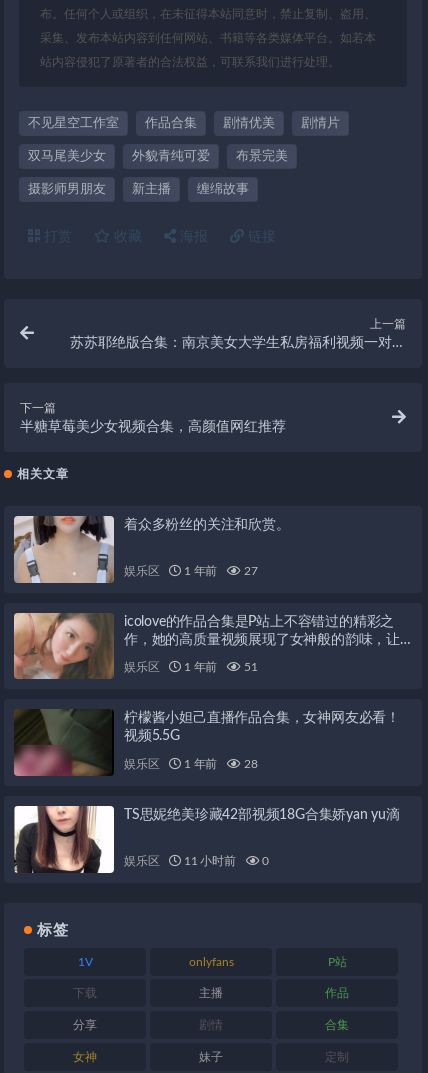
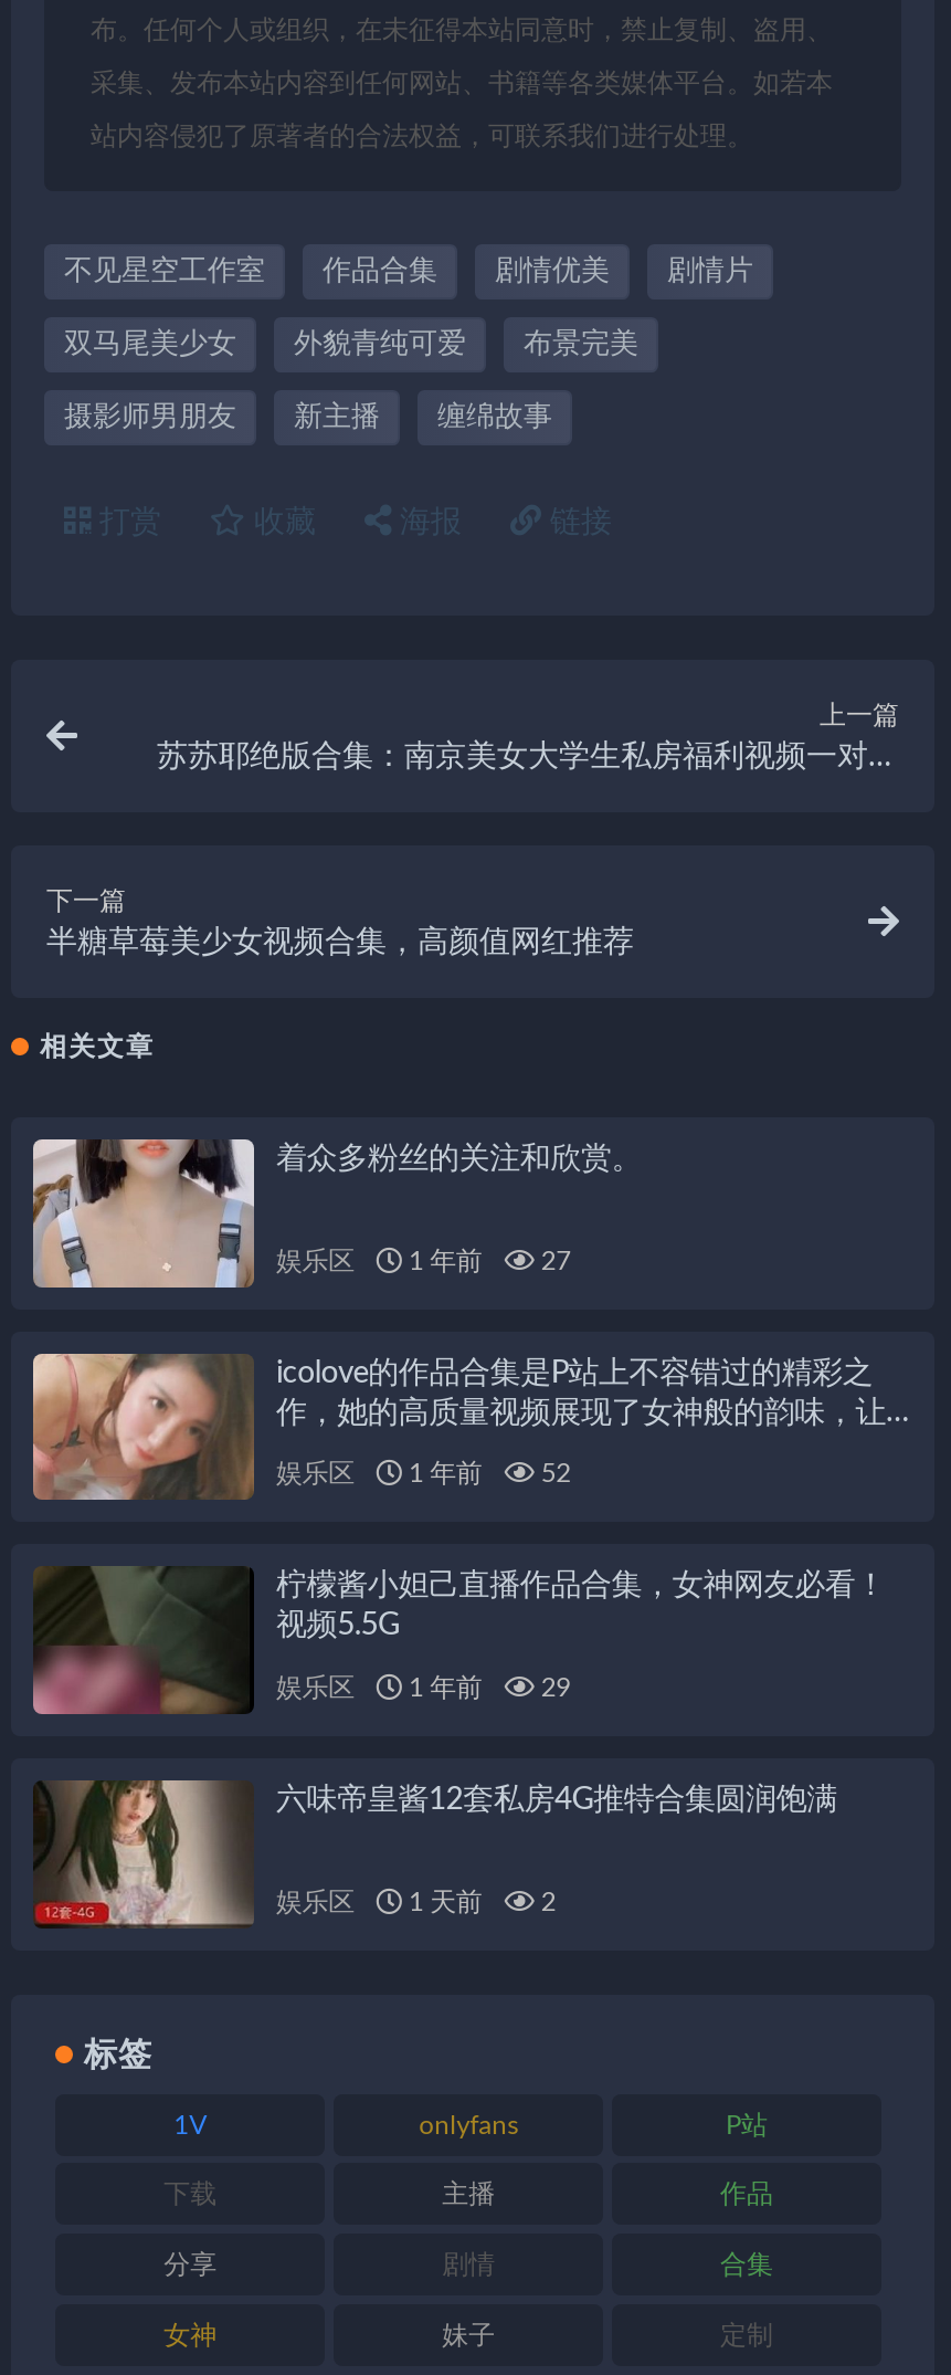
[124,661,257,673] 娱乐区 1 年前 51 -> [276,1461,571,1487] 娱乐区 1 年前 52
[124,758,257,770] 娱乐区 1 年前 28 -> [276,1674,571,1701] 娱乐区 1 年前 29
[13,805,400,874] [image] | TS思妮绝美珍藏42部视频18G合集娇yan yu滴 -> [31,1778,837,1931] [image] | 六味帝皇酱12套私房4G推特合集圆润饱满
[181,855,269,867] 11 小时前 | 0 -> [402,1888,556,1914] 1 天前 | 2

